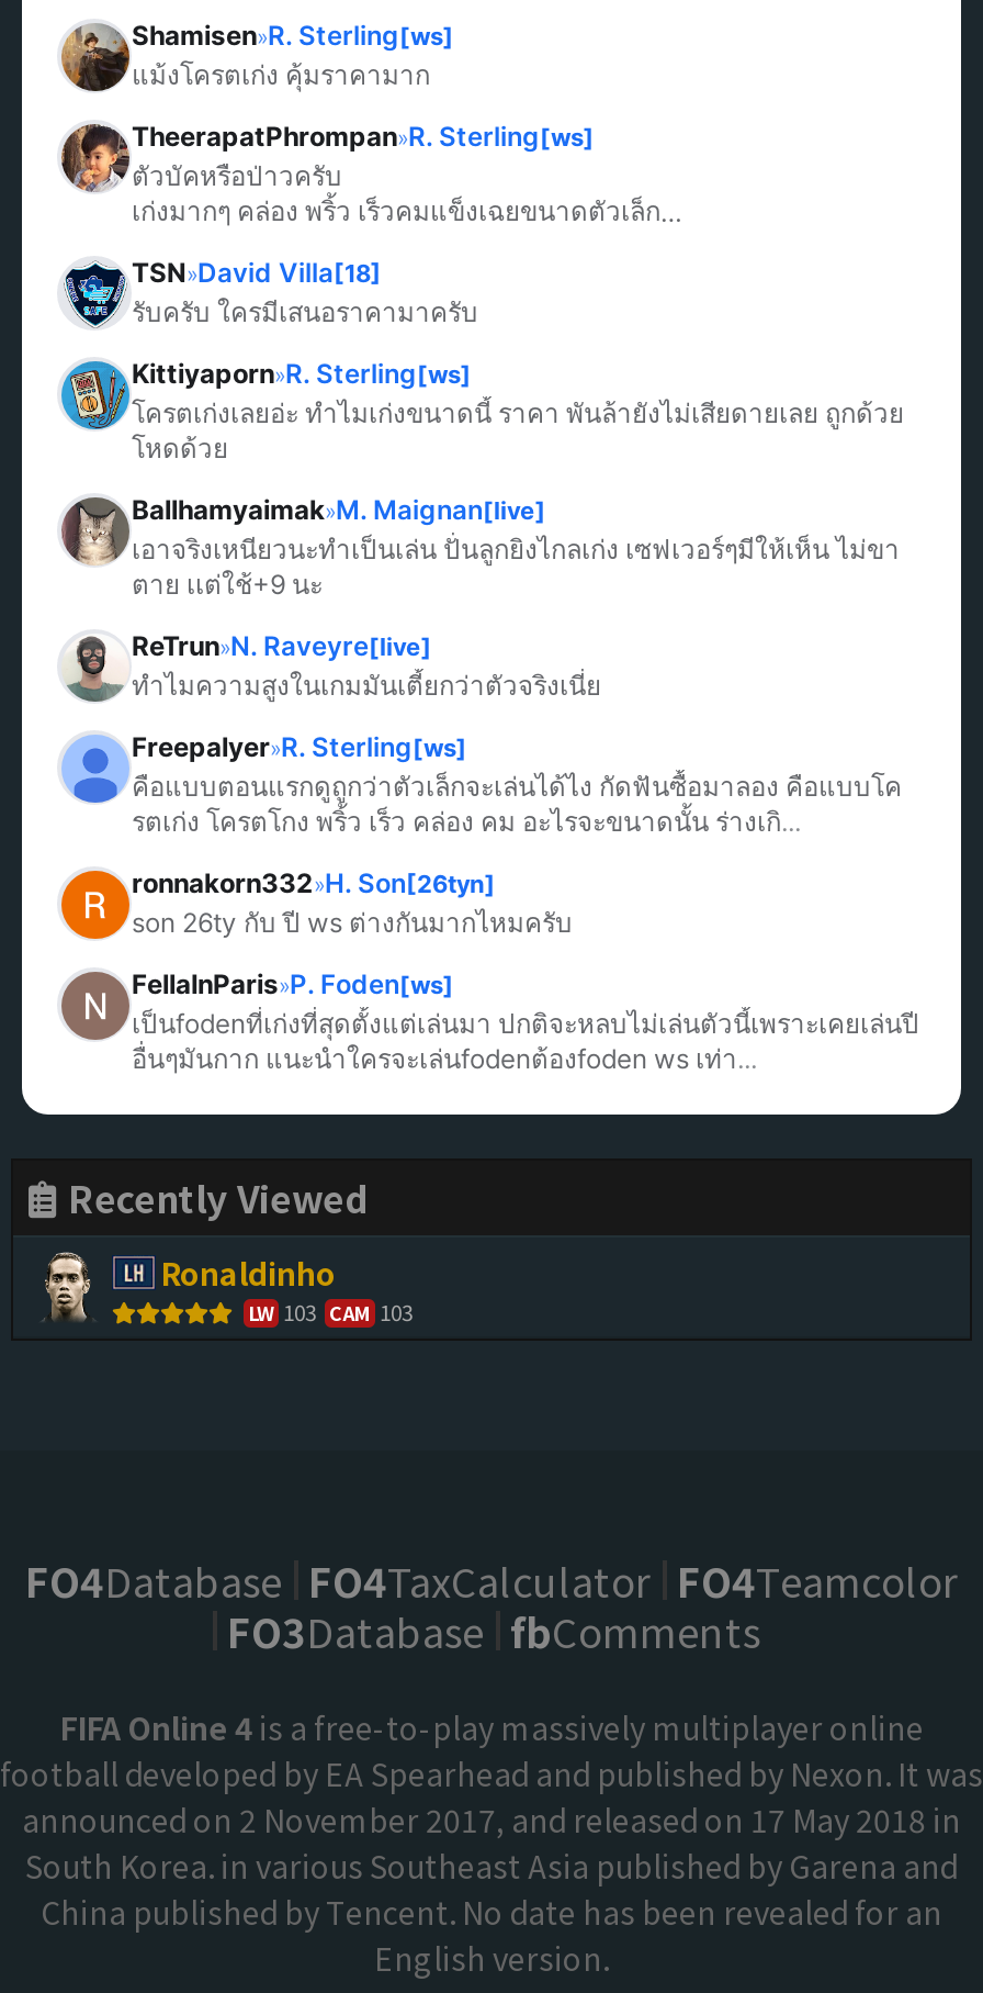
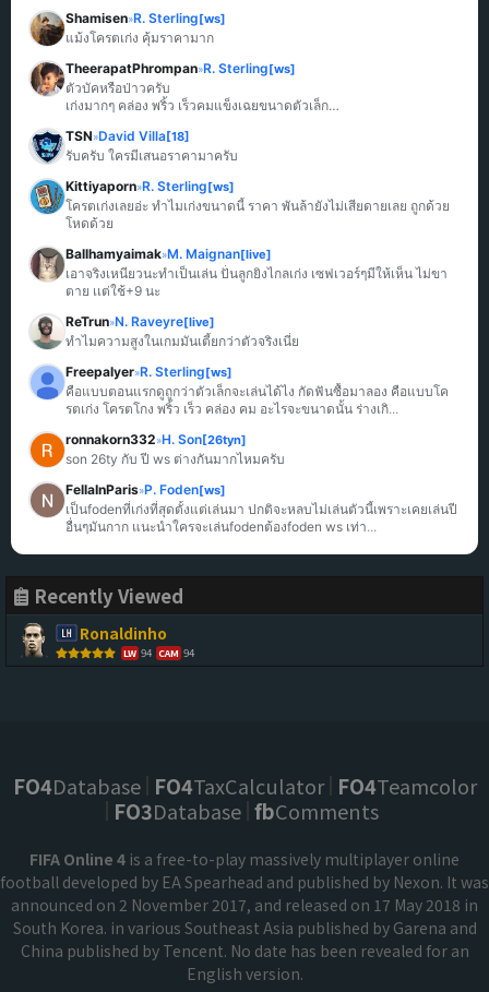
[248,1298,413,1328] LW 103 CAM 103 -> [123,645,194,661] LW 94 CAM 94

